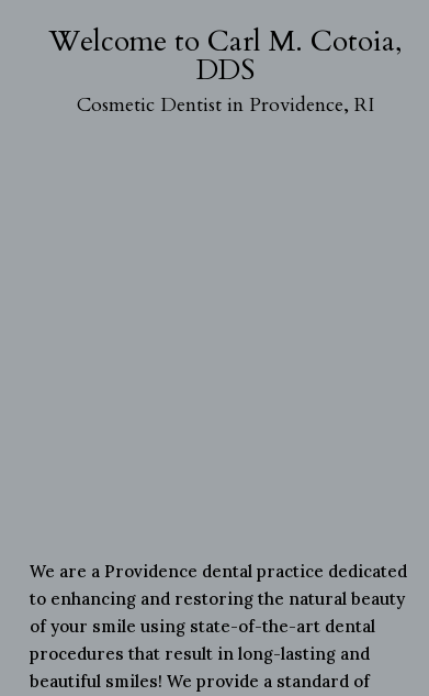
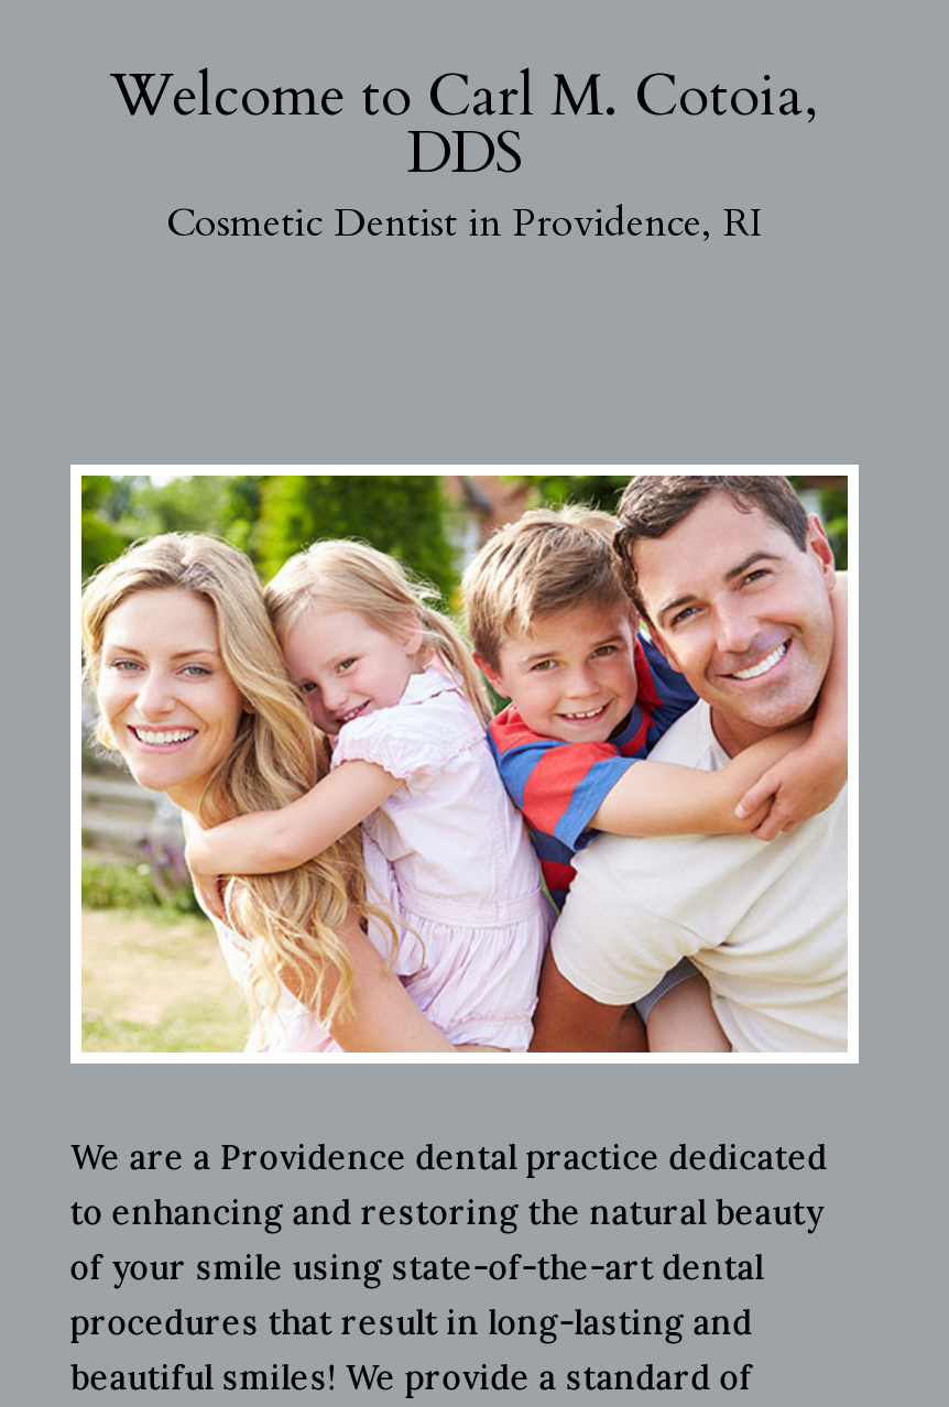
none -> [68,462,861,1066] [image]

